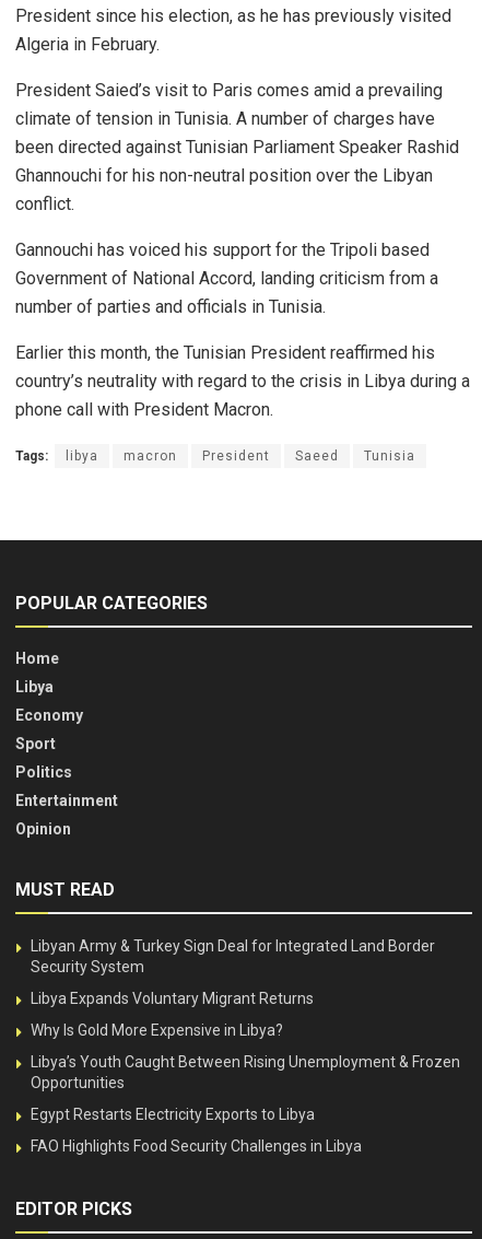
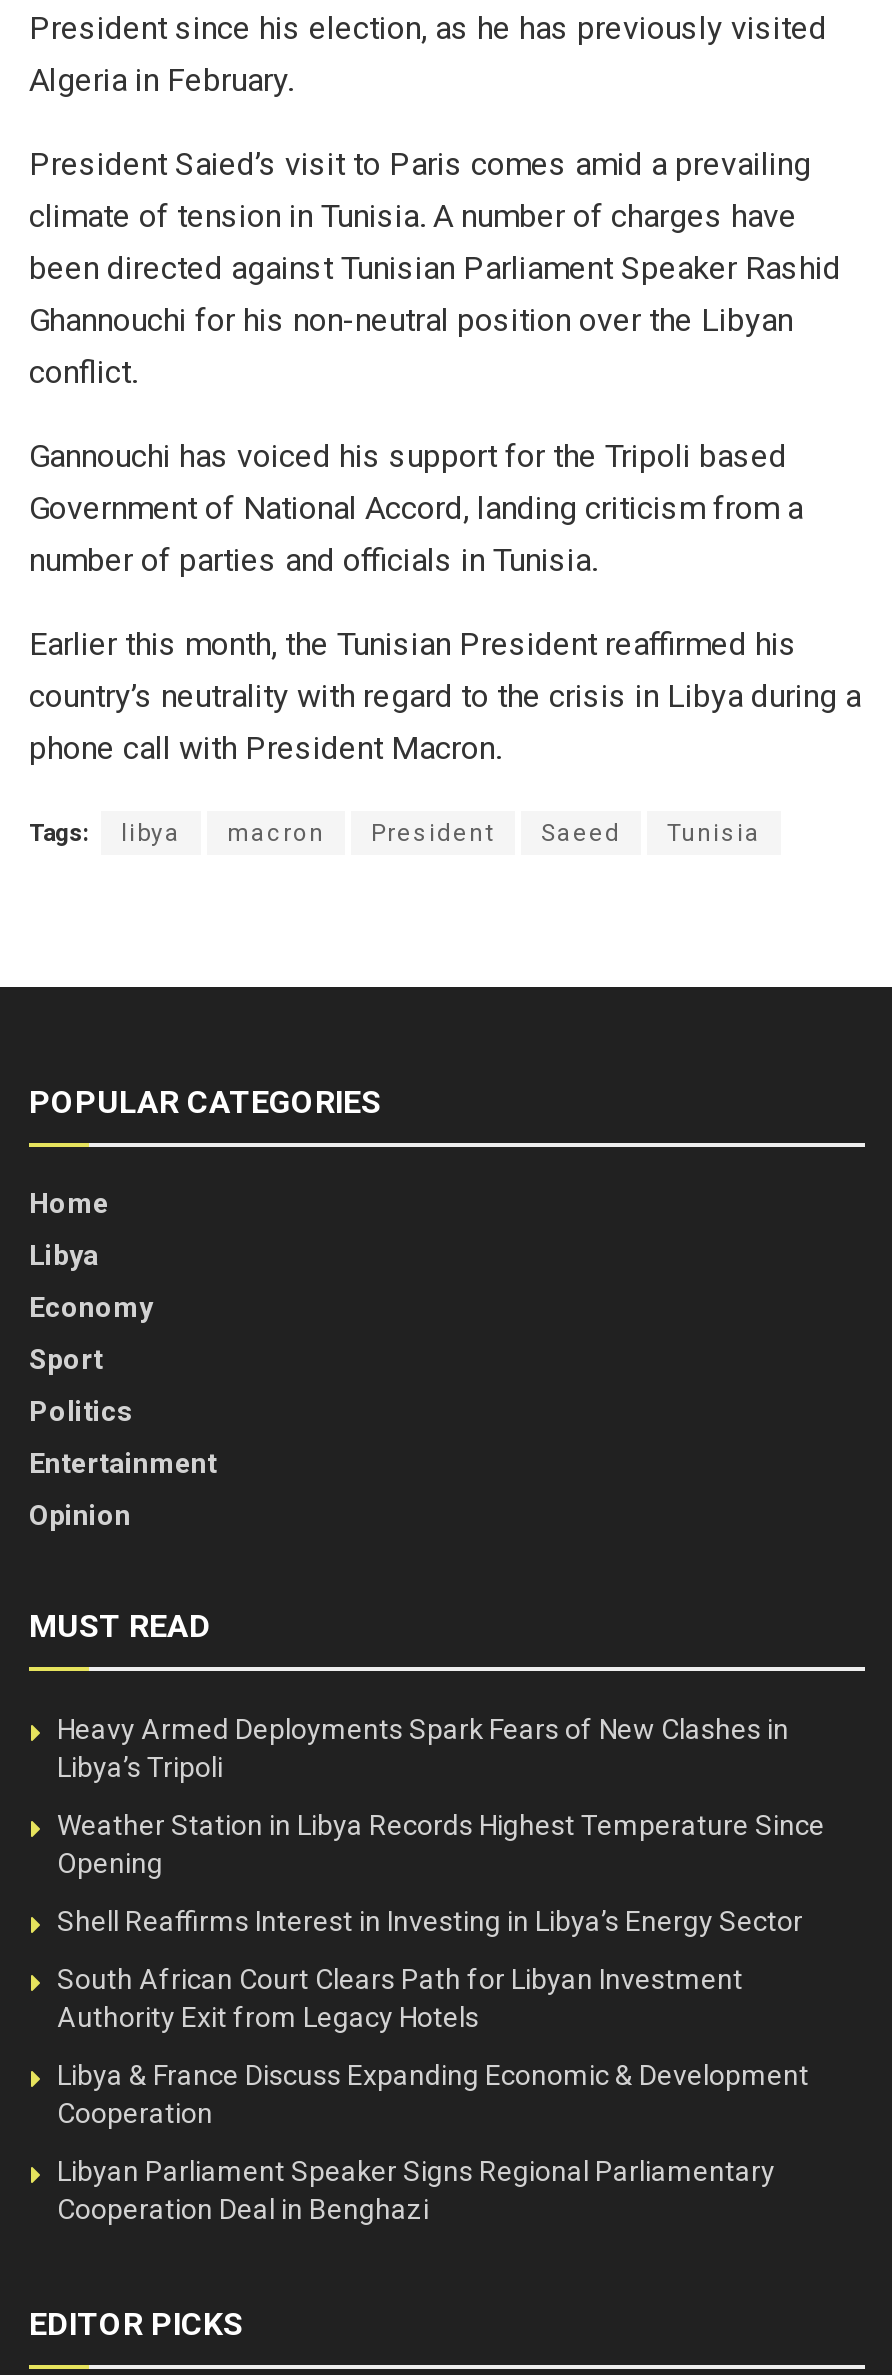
[31,937,435,975] Libyan Army & Turkey Sign Deal for Integrated Land Border | Security System -> [57,1713,789,1783] Heavy Armed Deployments Spark Fears of New Clashes in | Libya’s Tripoli
[31,989,314,1007] Libya Expands Voluntary Migrant Returns -> [57,1809,825,1879] Weather Station in Libya Records Highest Temperature Since | Opening
[31,1021,283,1039] Why Is Gold More Expensive in Libya? -> [57,1905,803,1937] Shell Reaffirms Interest in Investing in Libya’s Energy Sector
[31,1053,460,1091] Libya’s Youth Caught Between Rising Unemployment & Frozen | Opportunities -> [57,1963,743,2033] South African Court Clears Path for Libyan Investment | Authority Exit from Legacy Hotels
[31,1105,315,1123] Egypt Restarts Electricity Exports to Libya -> [57,2059,809,2129] Libya & France Discuss Expanding Economic & Development | Cooperation
[31,1137,362,1155] FAO Highlights Food Security Challenges in Libya -> [57,2155,775,2225] Libyan Parliament Speaker Signs Regional Parliamentary | Cooperation Deal in Benghazi

